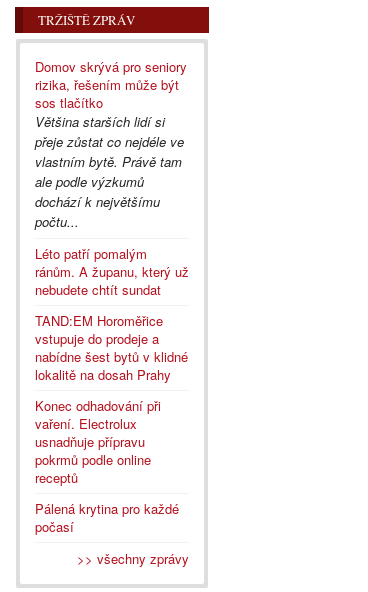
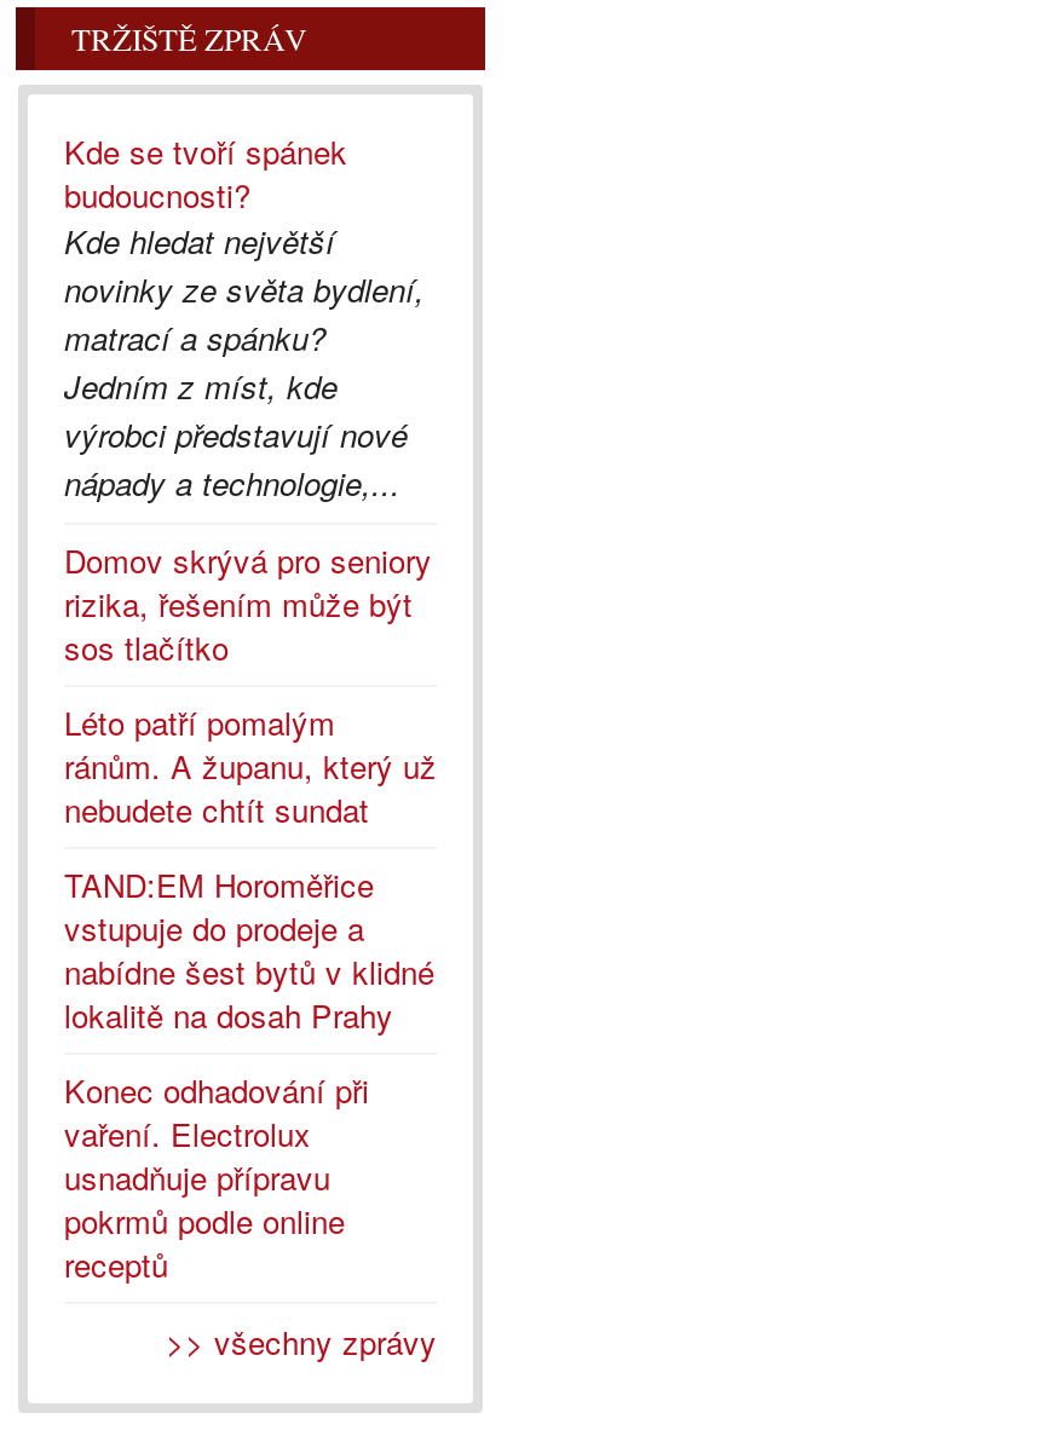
none -> [64,128,425,506] Kde se tvoří spánek | budoucnosti? | Kde hledat největší | novinky ze světa bydlení, | matrací a spánku? | Jedním z míst, kde | výrobci představují nové | nápady a technologie,...
moved [35,57,187,112] -> [64,537,432,670]: Domov skrývá pro seniory | rizika, řešením může být | sos tlačítko
[35,112,184,231] Většina starších lidí si | přeje zůstat co nejdéle ve | vlastním bytě. Právě tam | ale podle výzkumů | dochází k největšímu | počtu... -> none
moved [35,244,189,487] -> [64,699,437,1287]: Léto patří pomalým | ránům. A županu, který už | nebudete chtít sundat | ... | pokrmů podle online | receptů
[35,499,179,536] Pálená krytina pro každé | počasí -> none

